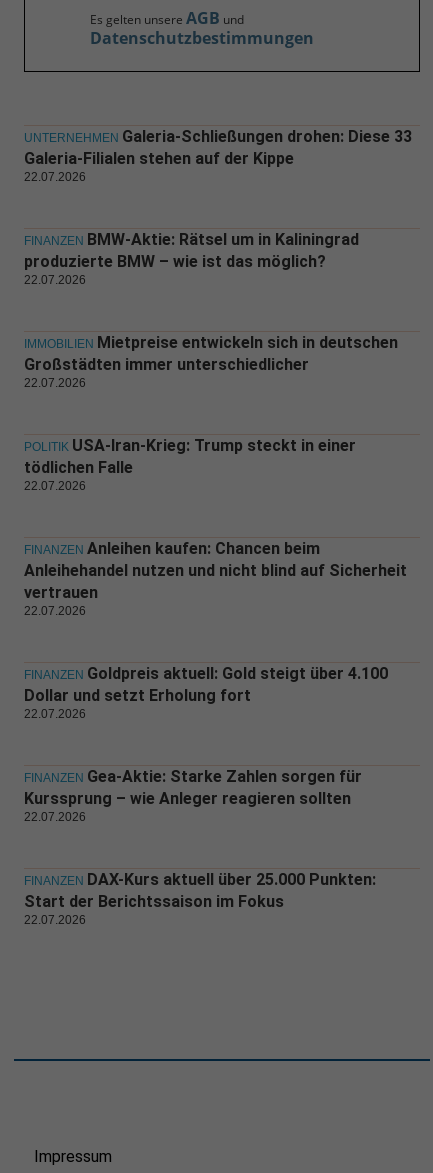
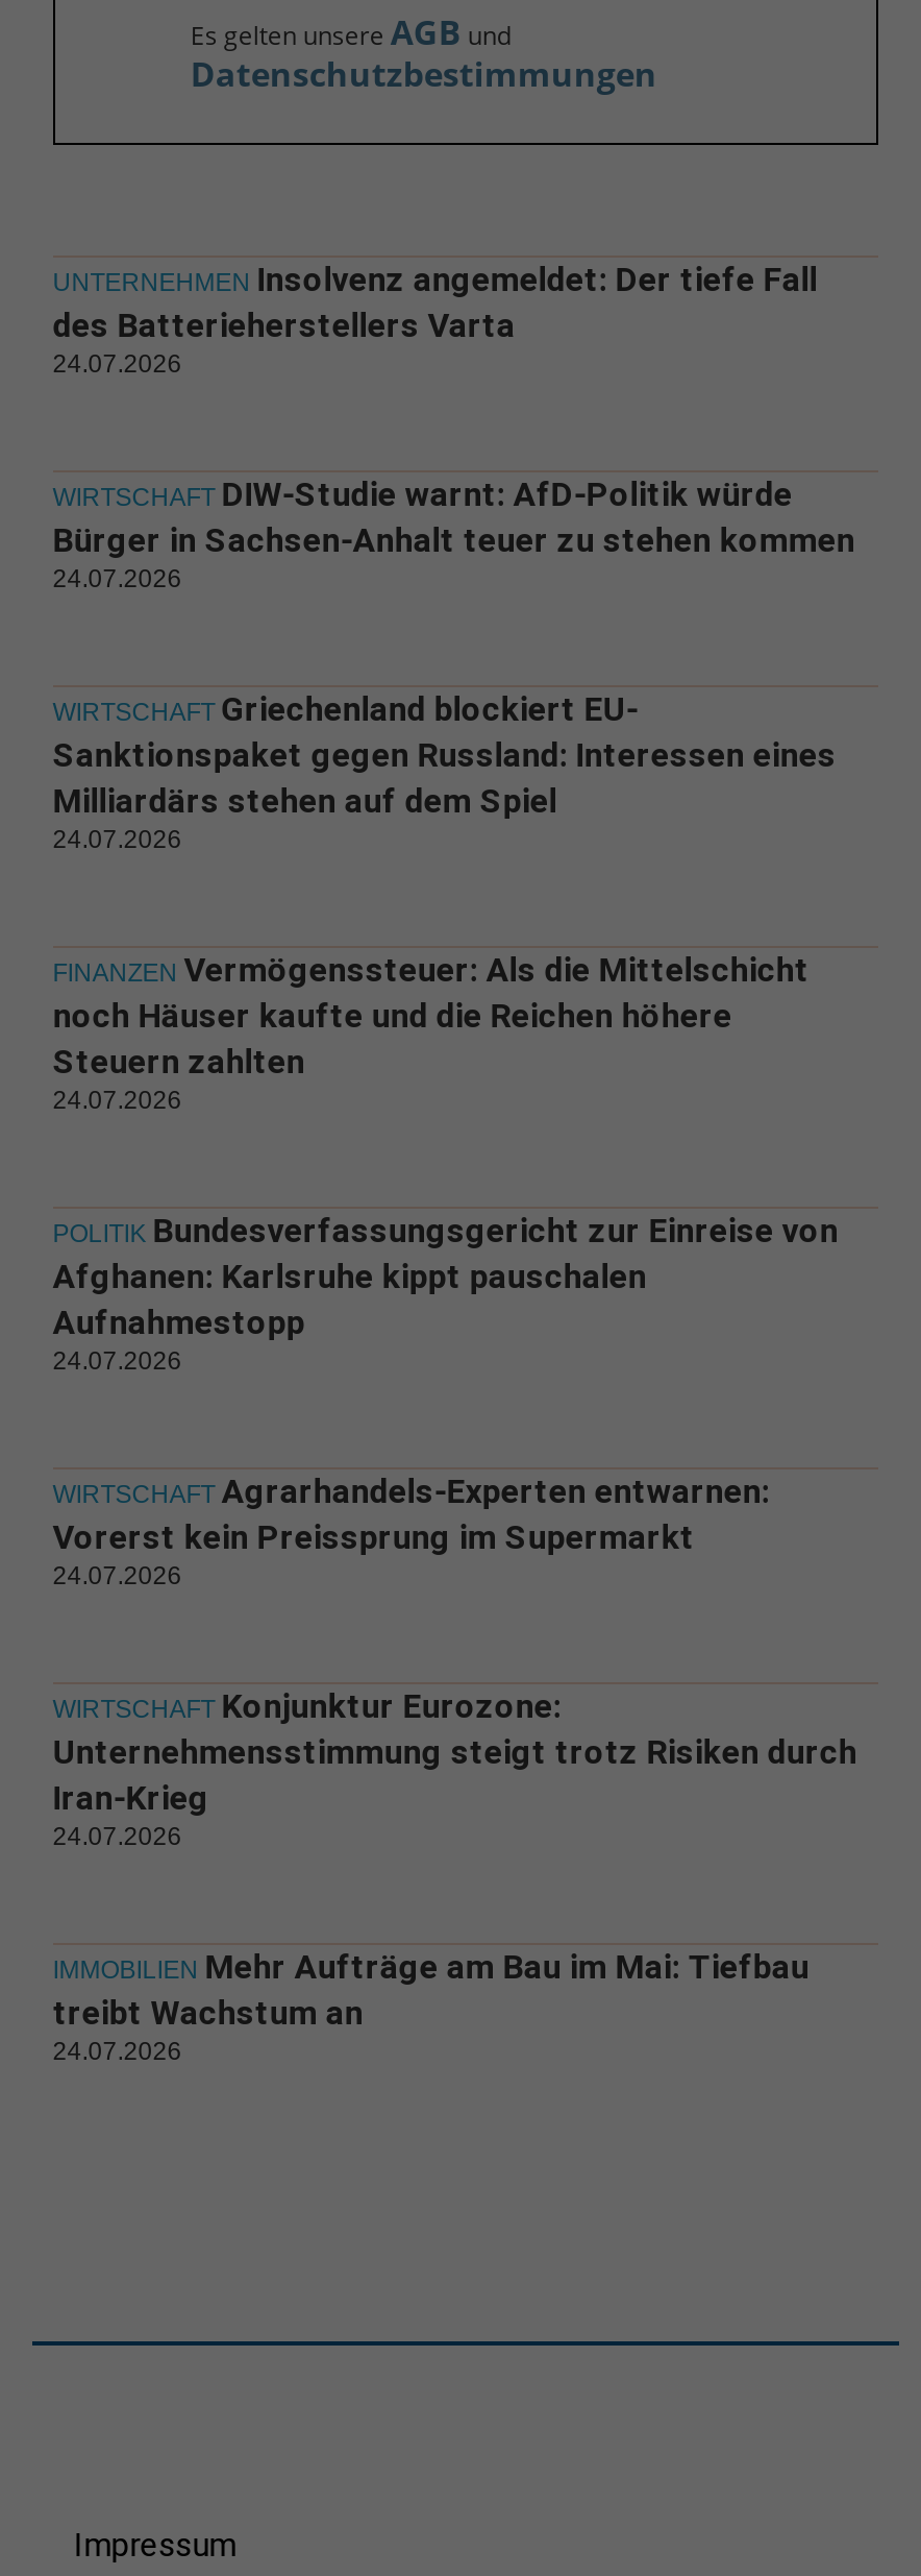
[24,127,412,184] UNTERNEHMEN Galeria-Schließungen drohen: Diese 33 | Galeria-Filialen stehen auf der Kippe | 22.07.2026 -> [53,260,817,379] UNTERNEHMEN Insolvenz angemeldet: Der tiefe Fall | des Batterieherstellers Varta | 24.07.2026
[24,230,359,287] FINANZEN BMW-Aktie: Rätsel um in Kaliningrad | produzierte BMW – wie ist das möglich? | 22.07.2026 -> [53,475,855,594] WIRTSCHAFT DIW-Studie warnt: AfD-Politik würde | Bürger in Sachsen-Anhalt teuer zu stehen kommen | 24.07.2026
[24,333,398,390] IMMOBILIEN Mietpreise entwickeln sich in deutschen | Großstädten immer unterschiedlicher | 22.07.2026 -> [53,690,836,855] WIRTSCHAFT Griechenland blockiert EU- | Sanktionspaket gegen Russland: Interessen eines | Milliardärs stehen auf dem Spiel | 24.07.2026
[24,436,356,493] POLITIK USA-Iran-Krieg: Trump steckt in einer | tödlichen Falle | 22.07.2026 -> [53,951,809,1115] FINANZEN Vermögenssteuer: Als die Mittelschicht | noch Häuser kaufte und die Reichen höhere | Steuern zahlten | 24.07.2026
[24,539,407,618] FINANZEN Anleihen kaufen: Chancen beim | Anleihehandel nutzen und nicht blind auf Sicherheit | vertrauen | 22.07.2026 -> [53,1211,838,1376] POLITIK Bundesverfassungsgericht zur Einreise von | Afghanen: Karlsruhe kippt pauschalen | Aufnahmestopp | 24.07.2026
[24,664,388,721] FINANZEN Goldpreis aktuell: Gold steigt über 4.100 | Dollar und setzt Erholung fort | 22.07.2026 -> [53,1472,769,1591] WIRTSCHAFT Agrarhandels-Experten entwarnen: | Vorerst kein Preissprung im Supermarkt | 24.07.2026
[24,767,362,824] FINANZEN Gea-Aktie: Starke Zahlen sorgen für | Kurssprung – wie Anleger reagieren sollten | 22.07.2026 -> [53,1687,857,1852] WIRTSCHAFT Konjunktur Eurozone: | Unternehmensstimmung steigt trotz Risiken durch | Iran-Krieg | 24.07.2026
[24,870,376,927] FINANZEN DAX-Kurs aktuell über 25.000 Punkten: | Start der Berichtssaison im Fokus | 22.07.2026 -> [53,1948,809,2066] IMMOBILIEN Mehr Aufträge am Bau im Mai: Tiefbau | treibt Wachstum an | 24.07.2026

